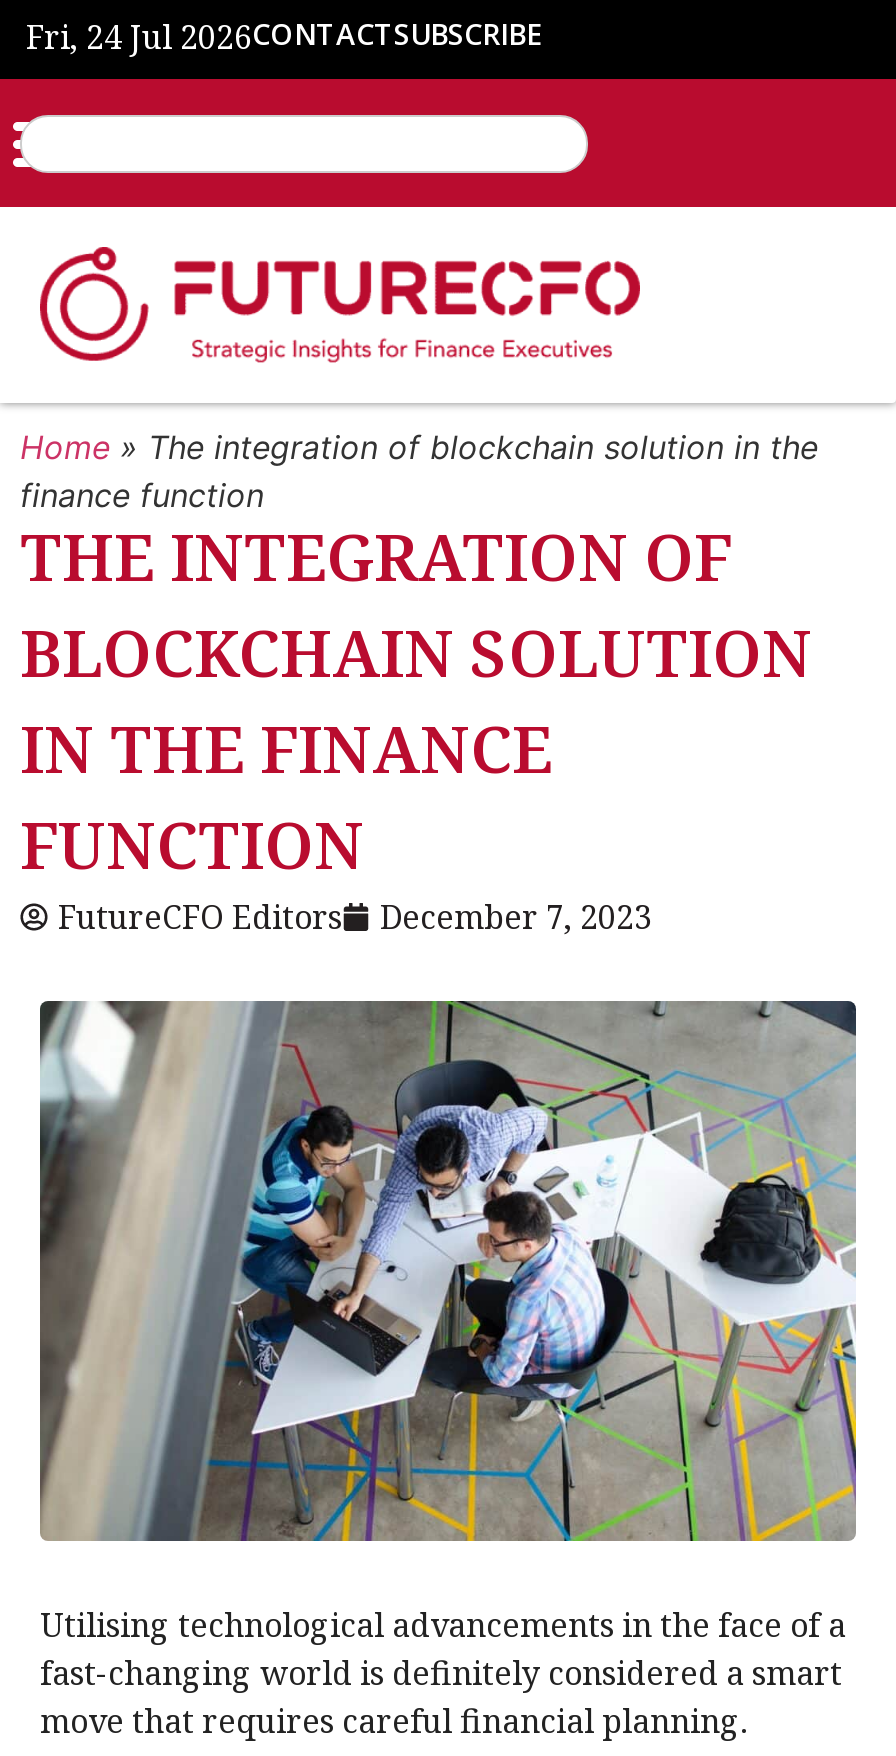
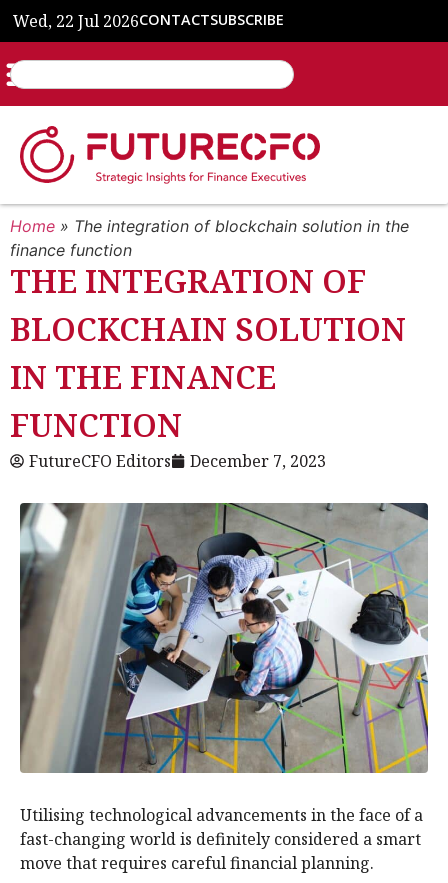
[26,15,542,59] Fri, 24 Jul 2026CONTACTSUBSCRIBE -> [13,10,284,32] Wed, 22 Jul 2026CONTACTSUBSCRIBE

